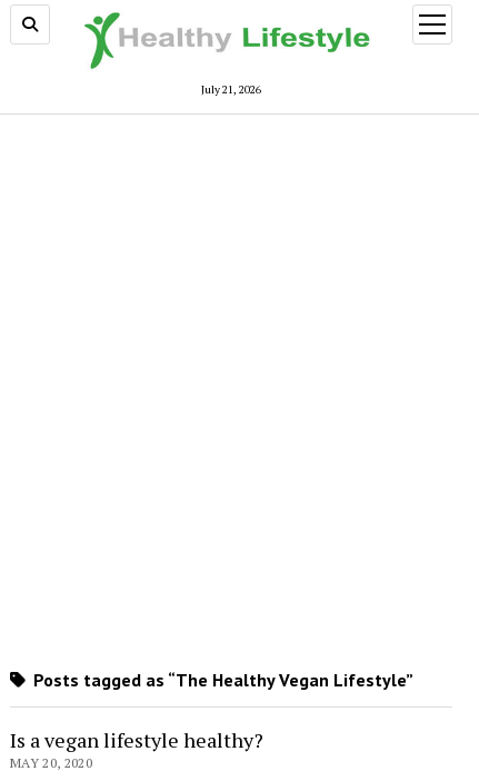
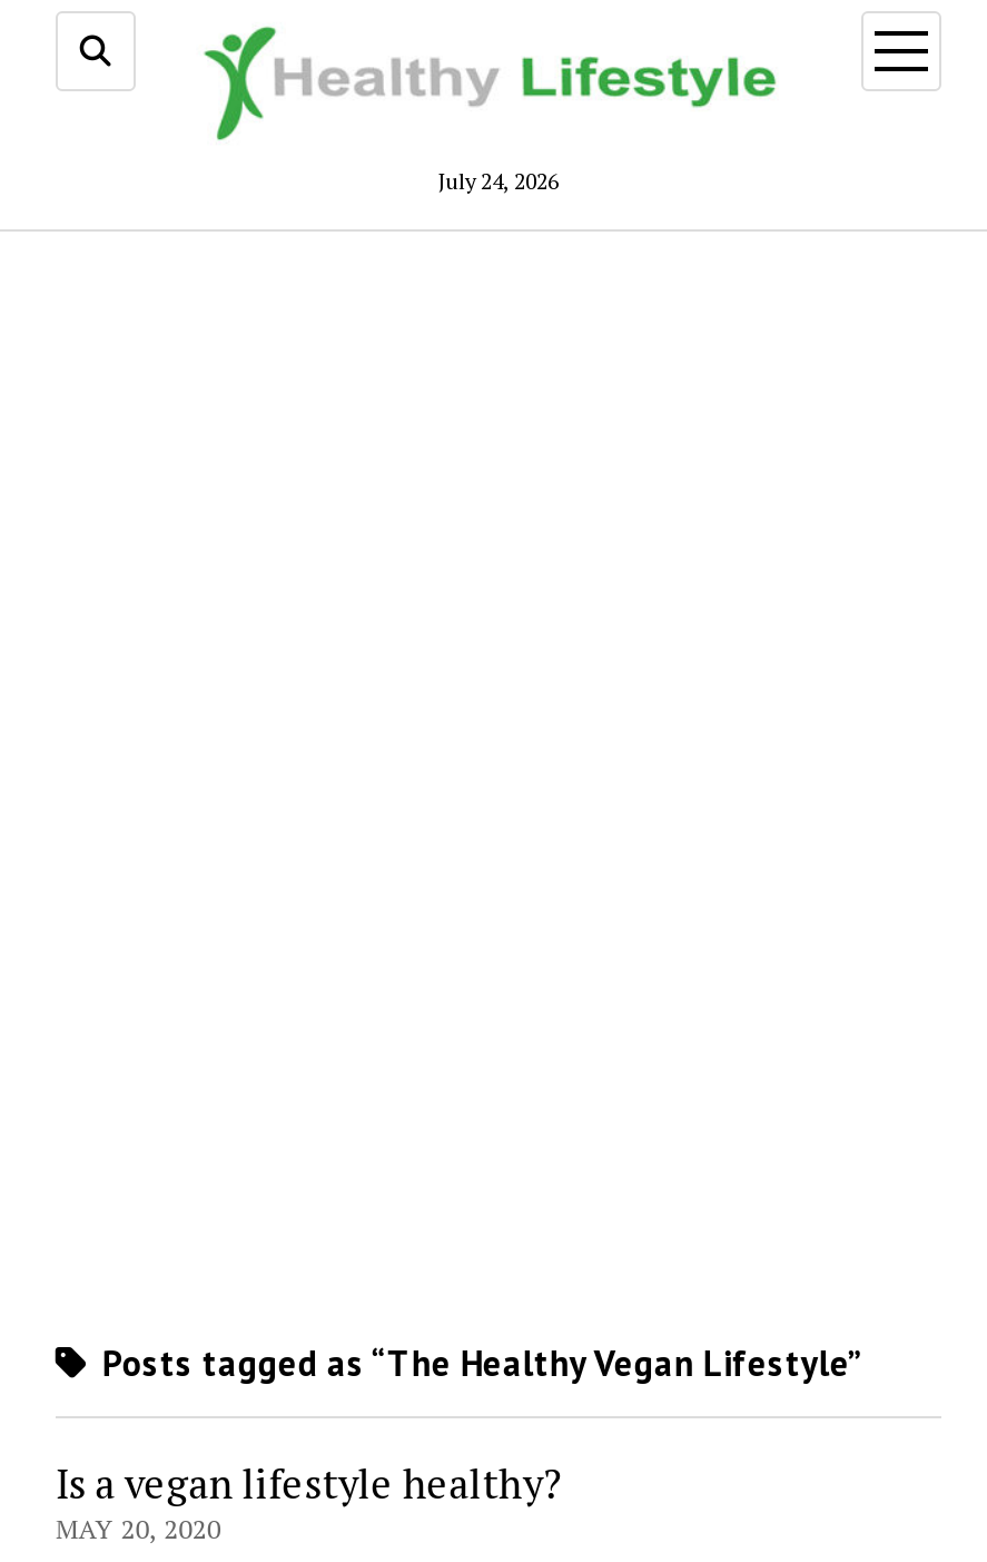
[201,83,261,97] July 21, 2026 -> [438,168,559,197] July 24, 2026

